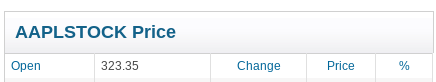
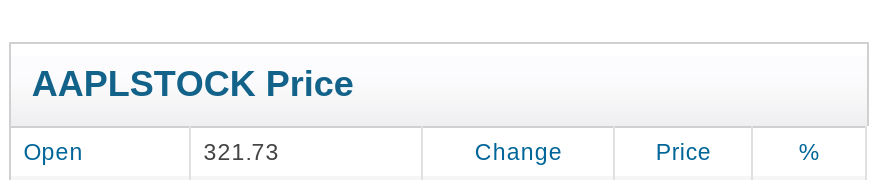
[101,59,139,72] 323.35 -> [203,139,279,165] 321.73

